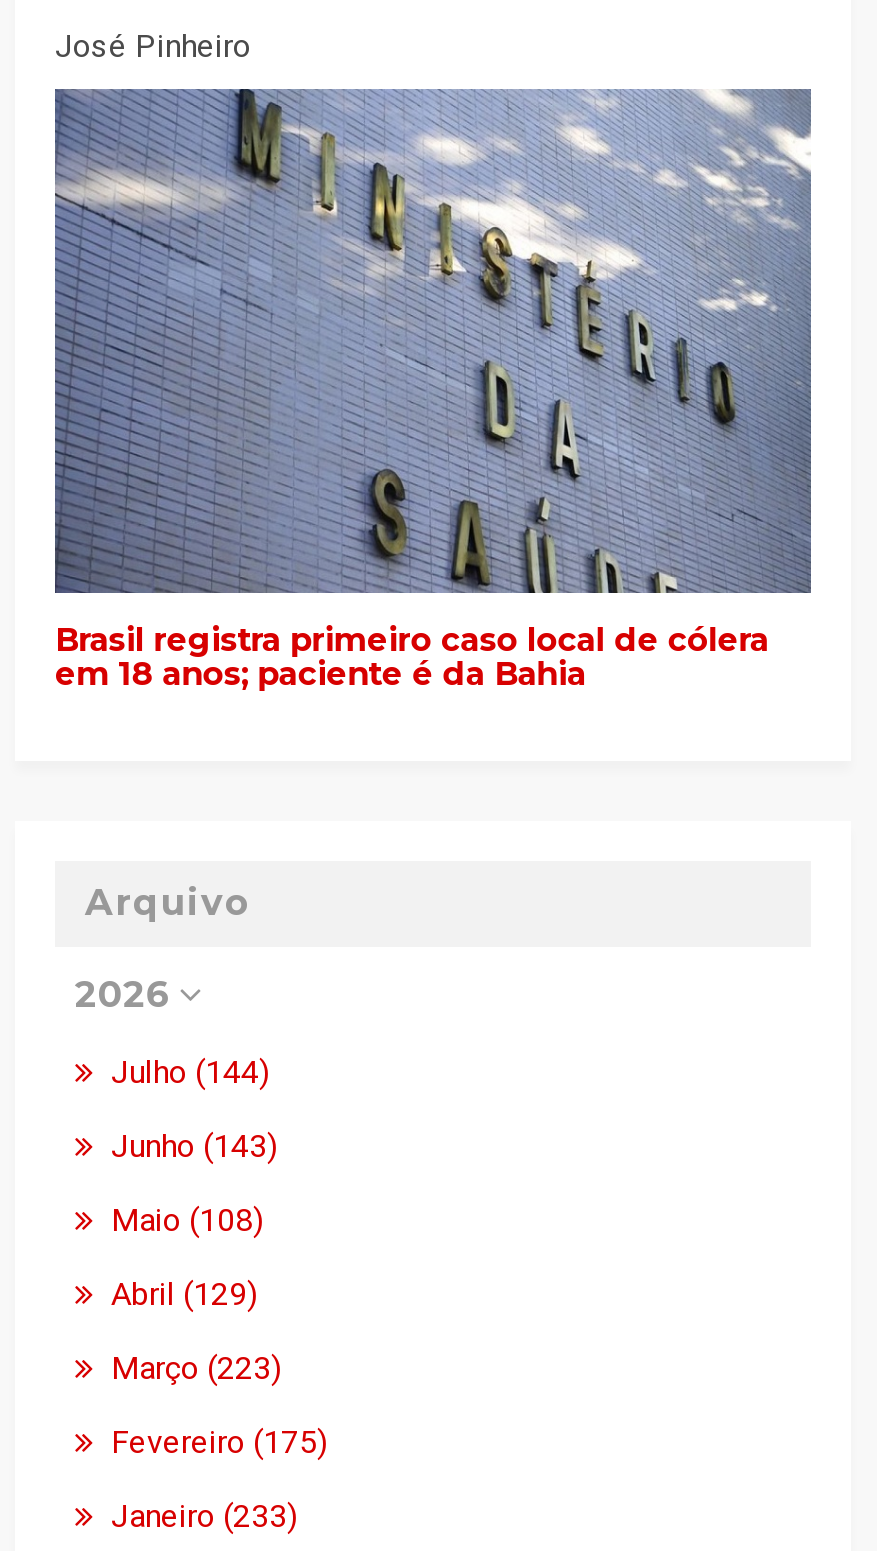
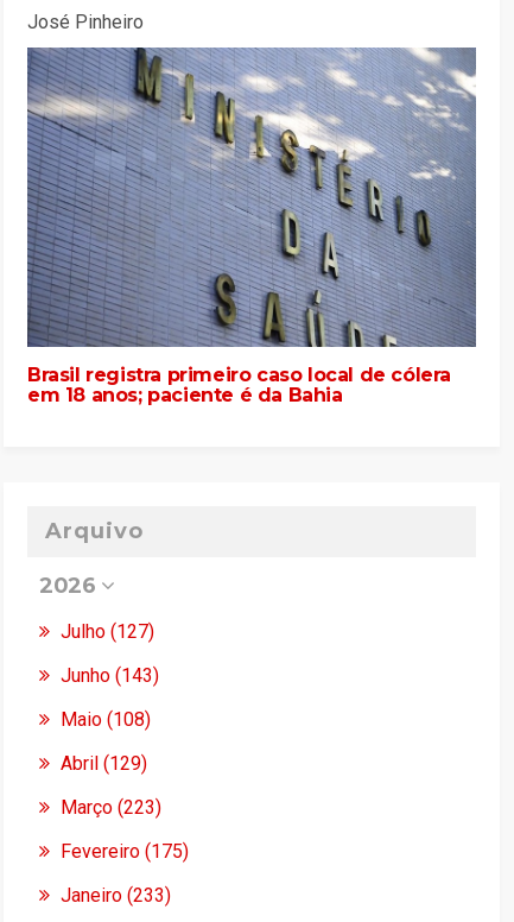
[103,1052,269,1090] Julho (144) -> [56,620,154,642] Julho (127)

